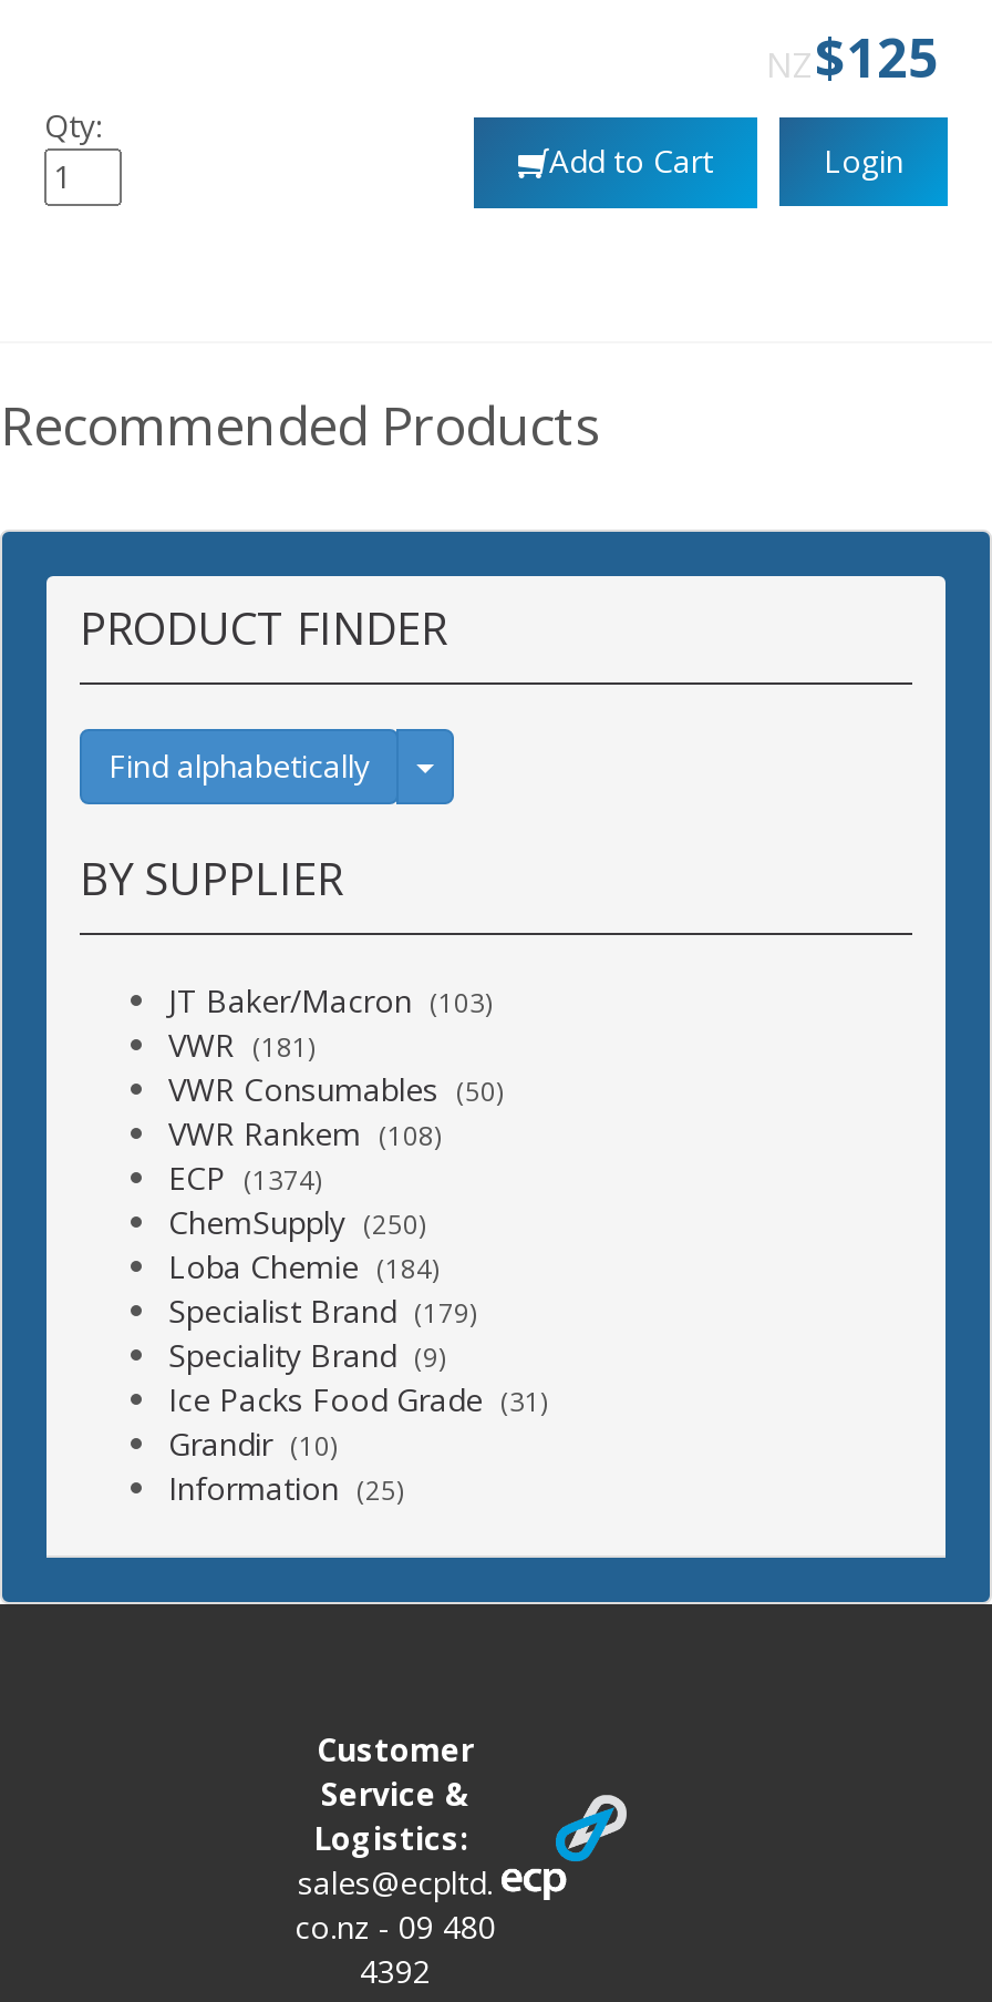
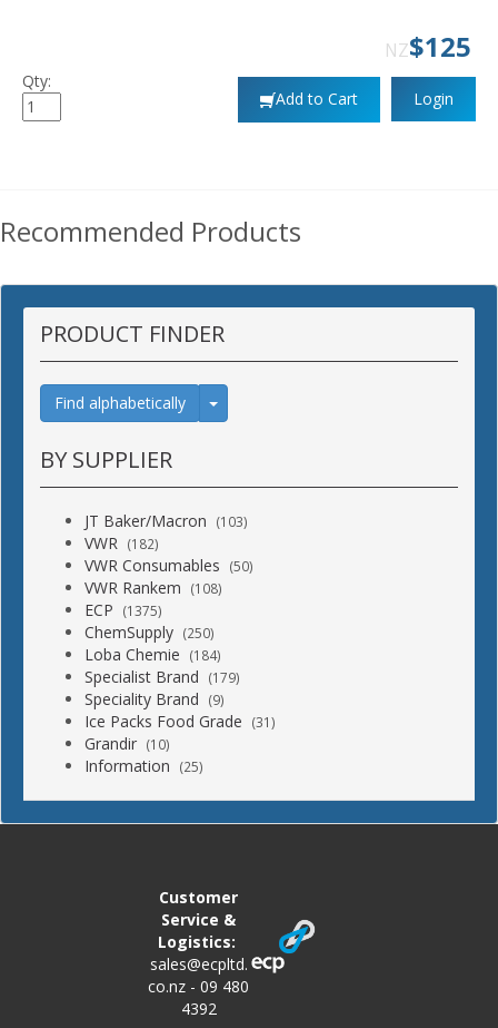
[168,1023,317,1065] VWR (181) -> [84,532,159,553] VWR (182)
[168,1156,323,1198] ECP (1374) -> [84,599,162,620] ECP (1375)

